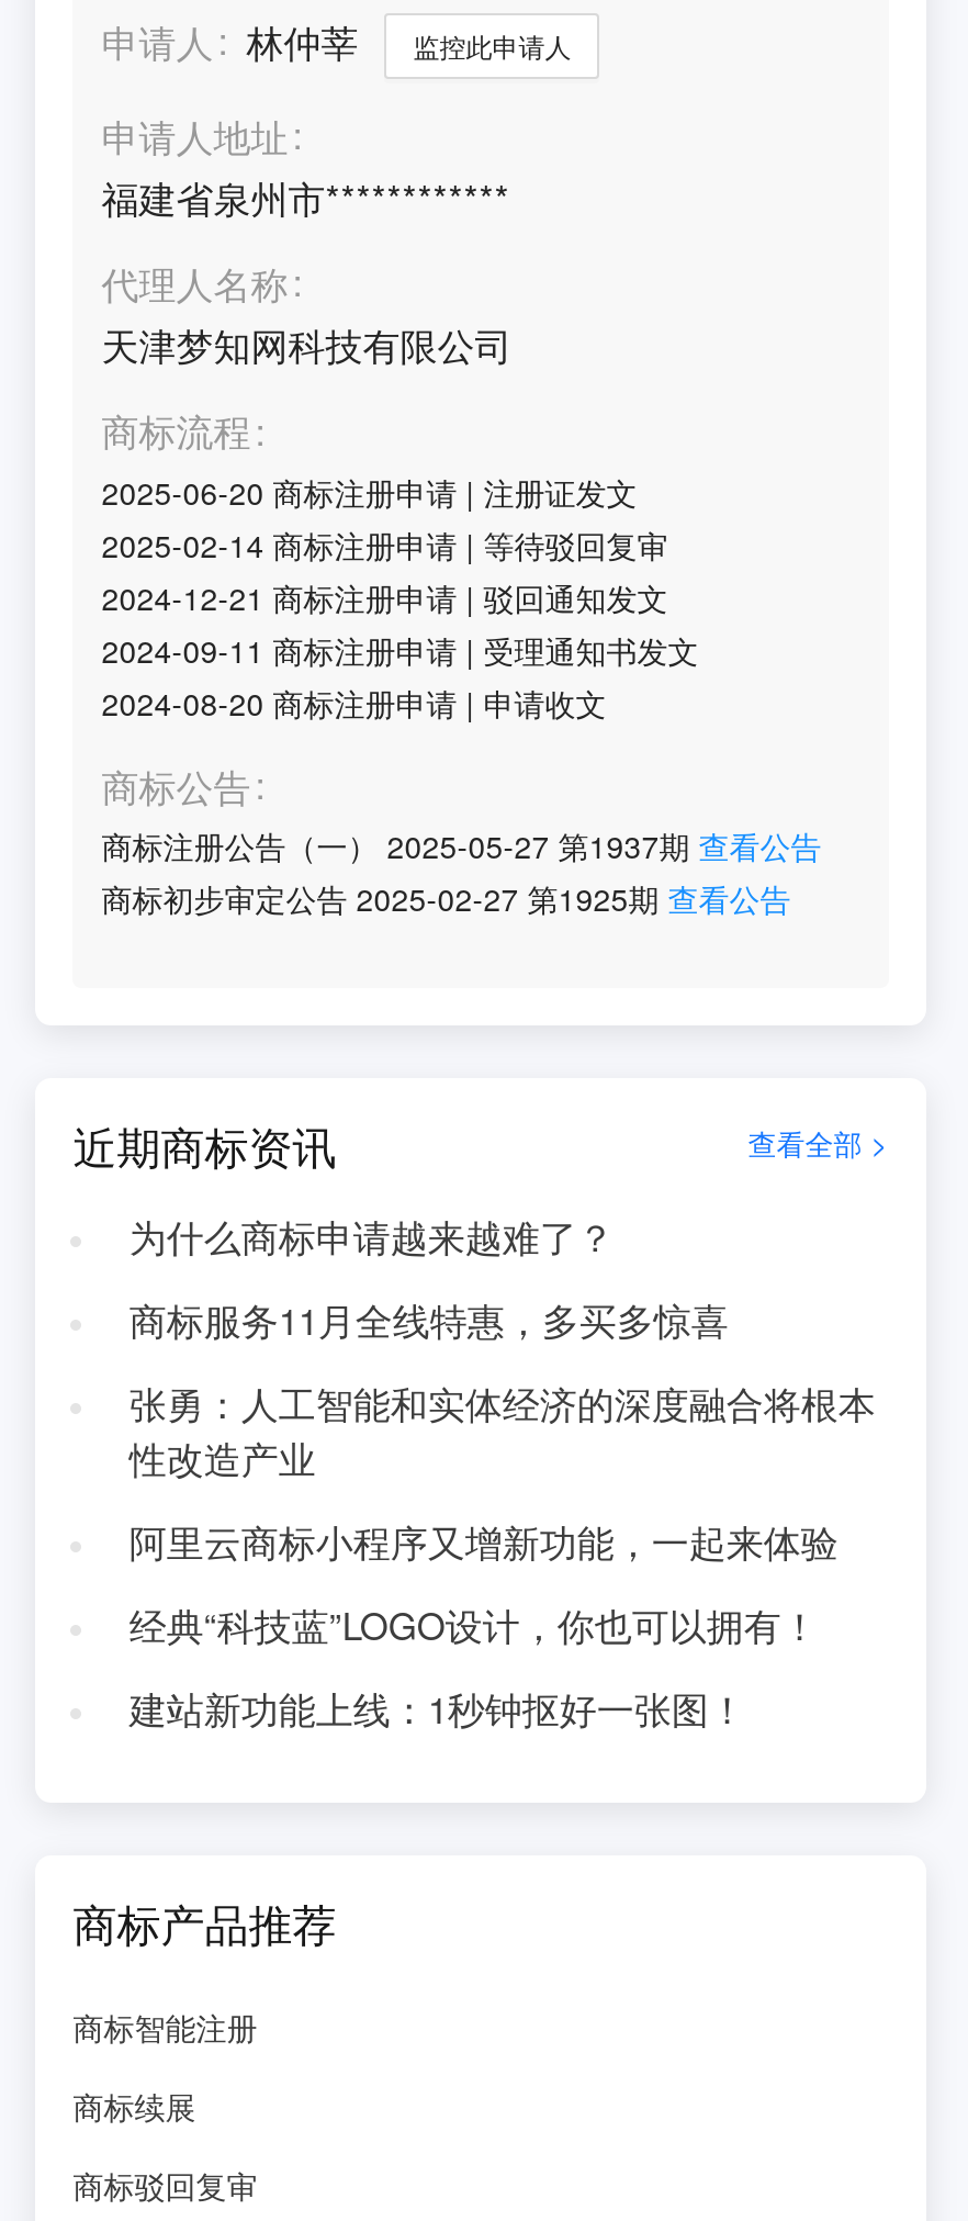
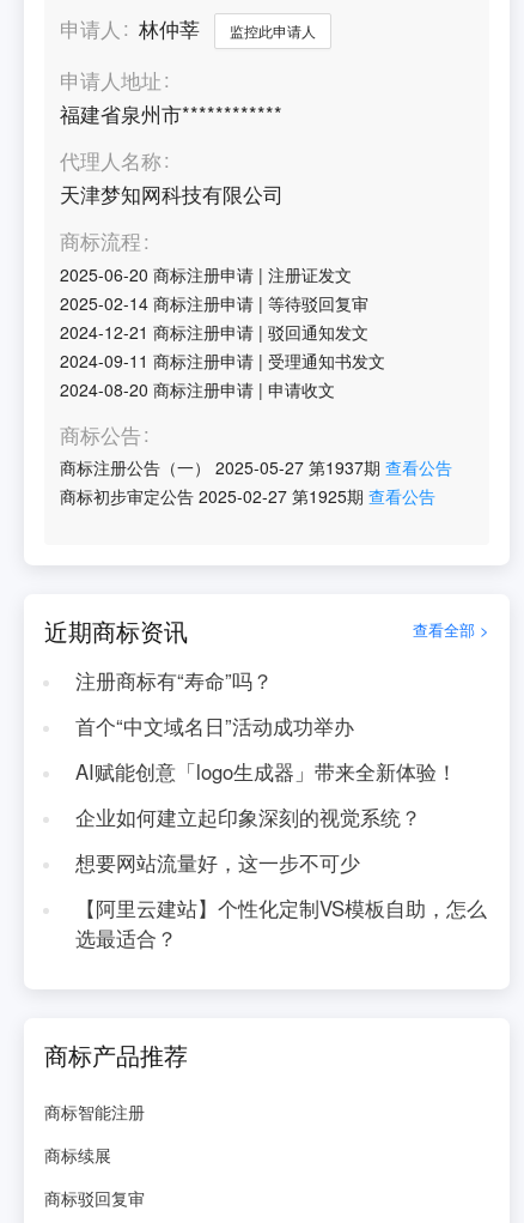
[129,1210,614,1263] 为什么商标申请越来越难了？ -> [75,666,273,695] 注册商标有“寿命”吗？
[129,1293,728,1346] 商标服务11月全线特惠，多买多惊喜 -> [75,712,354,740] 首个“中文域名日”活动成功举办
[129,1377,875,1484] 张勇：人工智能和实体经济的深度融合将根本 | 性改造产业 -> [75,757,457,786] AI赋能创意「logo生成器」带来全新体验！
[129,1515,838,1568] 阿里云商标小程序又增新功能，一起来体验 -> [75,803,421,831] 企业如何建立起印象深刻的视觉系统？
[129,1598,818,1651] 经典“科技蓝”LOGO设计，你也可以拥有！ -> [75,848,360,877] 想要网站流量好，这一步不可少
[129,1682,746,1734] 建站新功能上线：1秒钟抠好一张图！ -> [75,893,487,952] 【阿里云建站】个性化定制VS模板自助，怎么 | 选最适合？

